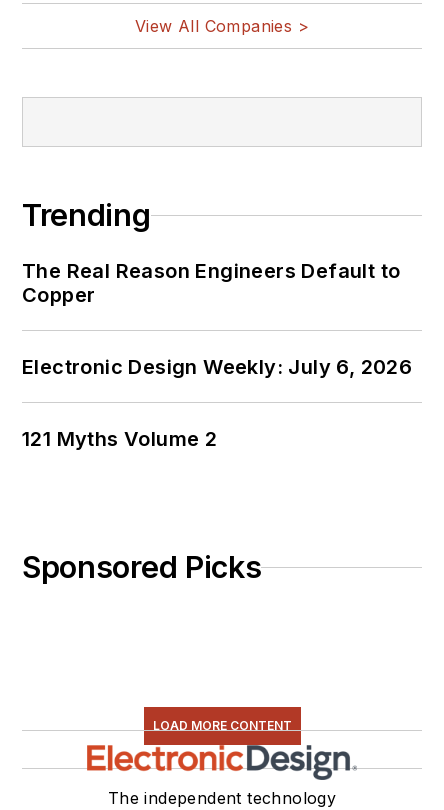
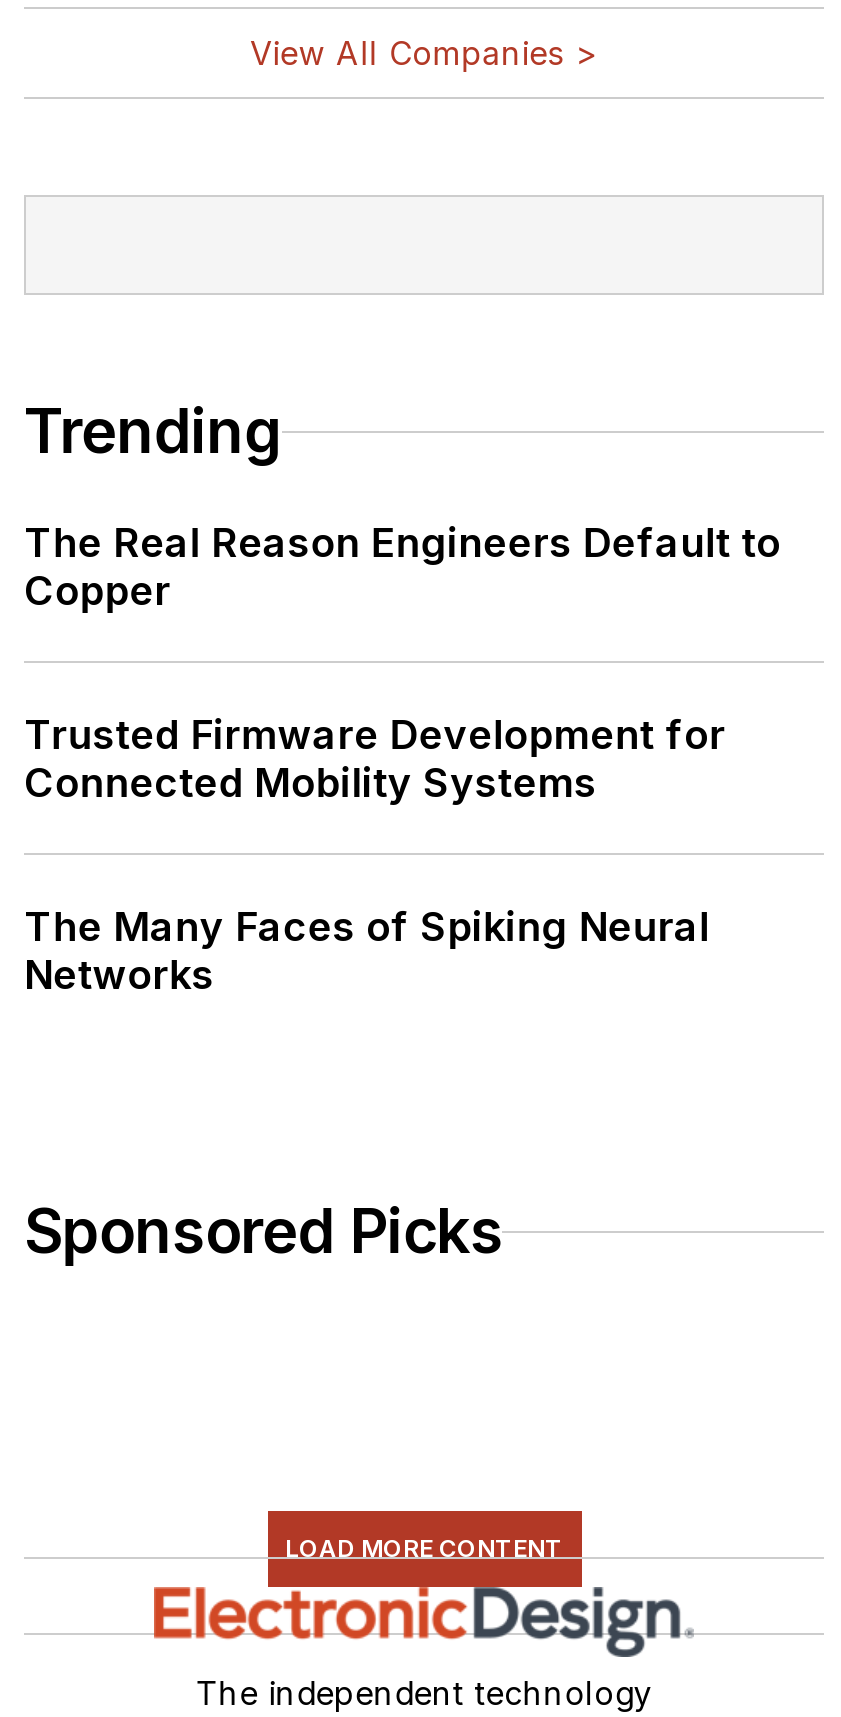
[22,355,412,379] Electronic Design Weekly: July 6, 2026 -> [24,712,726,808] Trusted Firmware Development for | Connected Mobility Systems
[22,427,217,451] 121 Myths Volume 2 -> [24,904,710,1000] The Many Faces of Spiking Neural | Networks

